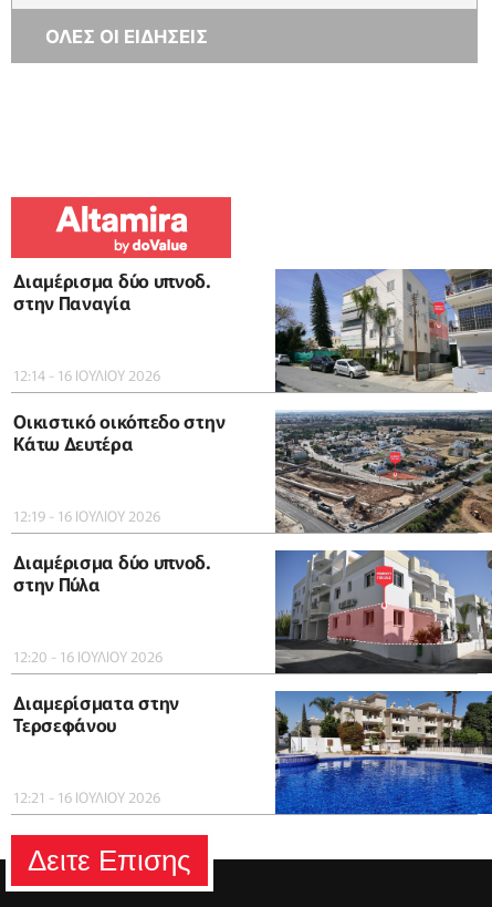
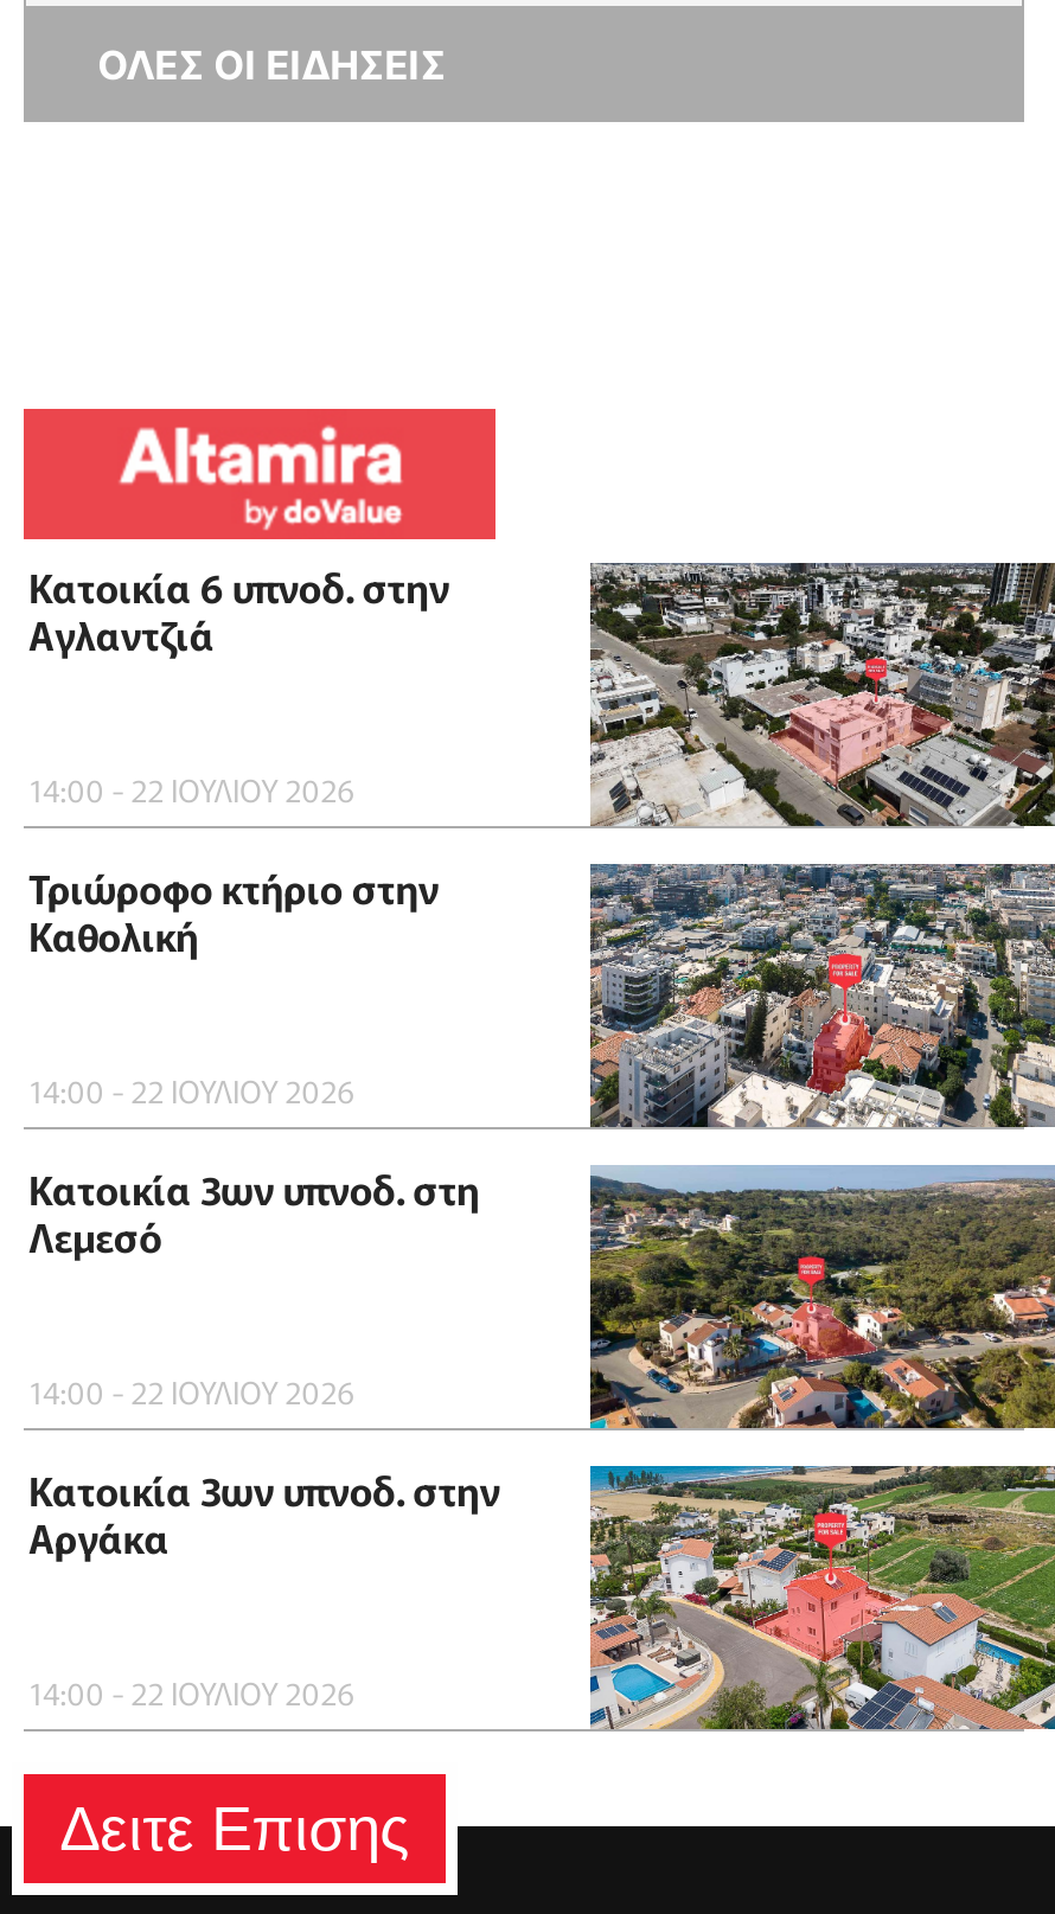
[13,267,210,316] Διαμέρισμα δύο υπνοδ. | στην Παναγία -> [29,558,449,662] Κατοικία 6 υπνοδ. στην | Αγλαντζιά
[274,268,489,393] [image] -> [588,561,1048,828] [image]
[13,364,160,385] 12:14 - 16 ΙΟΥΛΙΟΥ 2026 -> [29,766,353,811] 14:00 - 22 ΙΟΥΛΙΟΥ 2026
[13,407,225,456] Οικιστικό οικόπεδο στην | Κάτω Δευτέρα -> [29,859,439,963] Τριώροφο κτήριο στην | Καθολική
[275,410,489,534] [image] -> [590,864,1048,1129] [image]
[13,505,160,526] 12:19 - 16 ΙΟΥΛΙΟΥ 2026 -> [29,1067,353,1112] 14:00 - 22 ΙΟΥΛΙΟΥ 2026
[13,548,210,597] Διαμέρισμα δύο υπνοδ. | στην Πύλα -> [29,1160,479,1264] Κατοικία 3ων υπνοδ. στη | Λεμεσό
[274,550,489,674] [image] -> [588,1165,1048,1430] [image]
[13,645,163,666] 12:20 - 16 ΙΟΥΛΙΟΥ 2026 -> [29,1368,353,1413] 14:00 - 22 ΙΟΥΛΙΟΥ 2026
[13,688,179,737] Διαμερίσματα στην | Τερσεφάνου -> [29,1460,500,1565] Κατοικία 3ων υπνοδ. στην | Αργάκα
[274,690,489,815] [image] -> [588,1464,1048,1731] [image]
[13,786,160,807] 12:21 - 16 ΙΟΥΛΙΟΥ 2026 -> [29,1669,353,1714] 14:00 - 22 ΙΟΥΛΙΟΥ 2026

